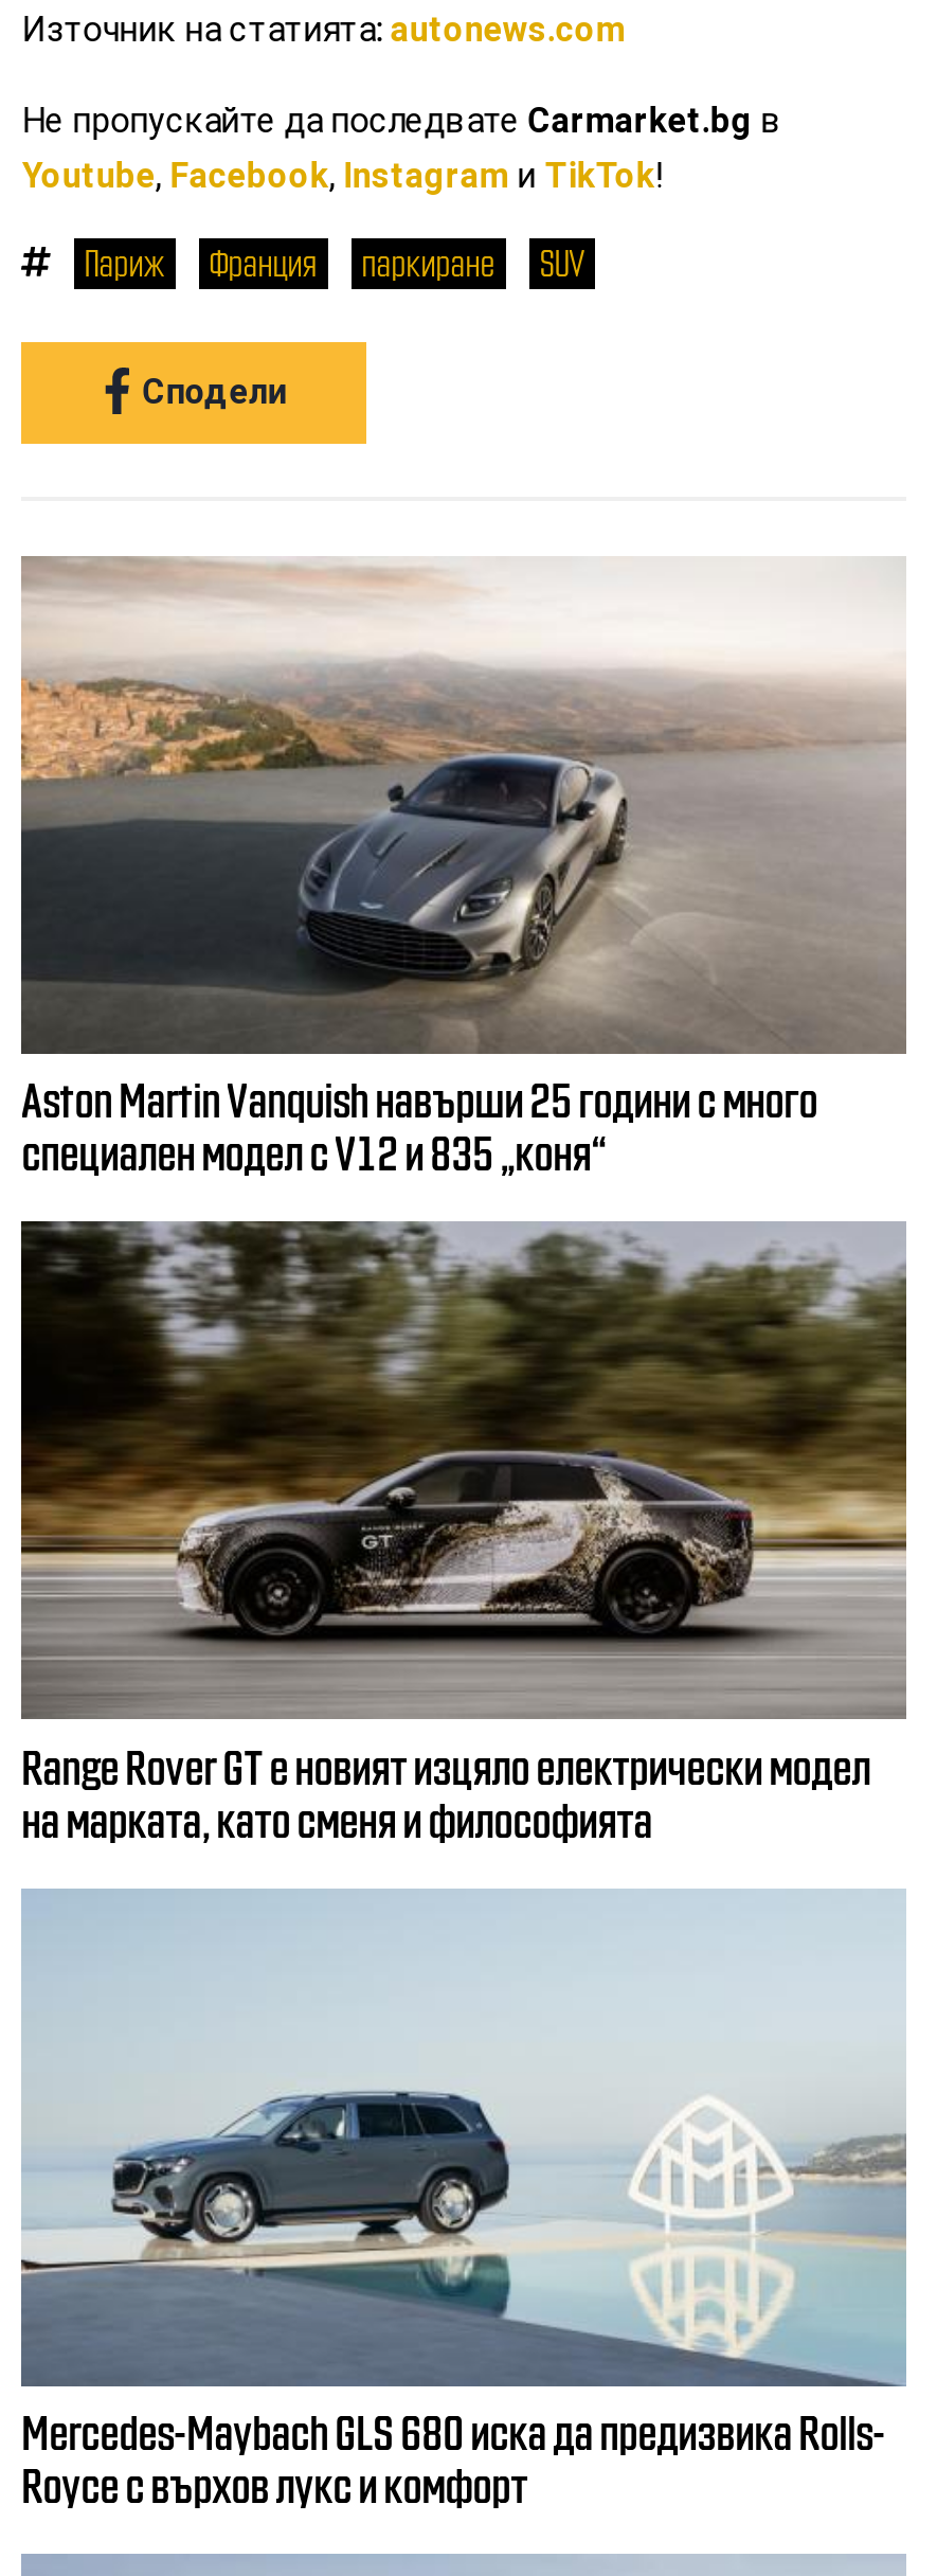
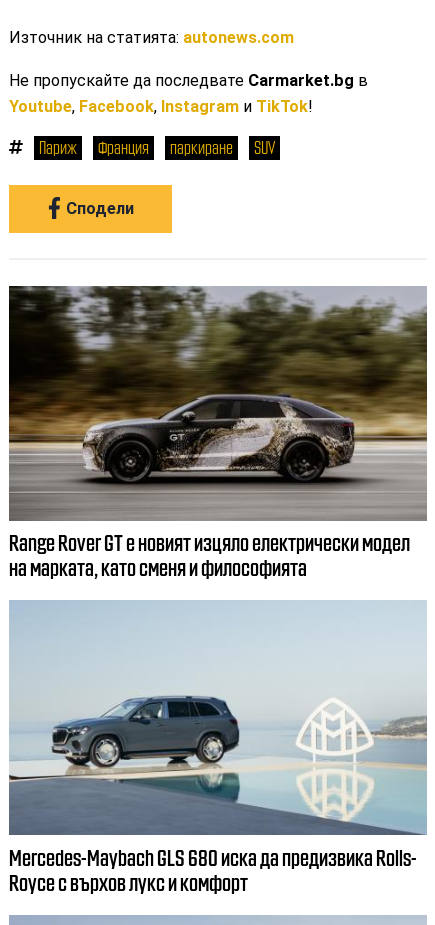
[19,558,906,1177] [image] | Aston Martin Vanquish навърши 25 години с много | специален модел с V12 и 835 „коня“ -> none

